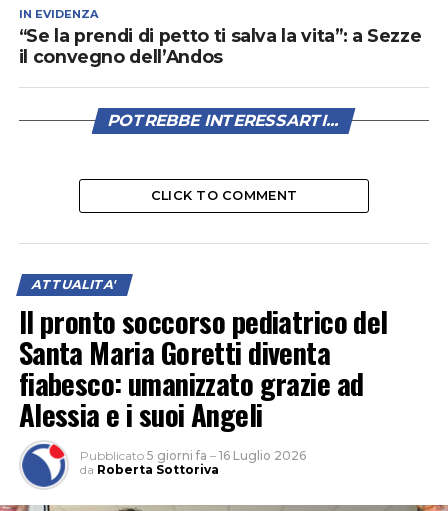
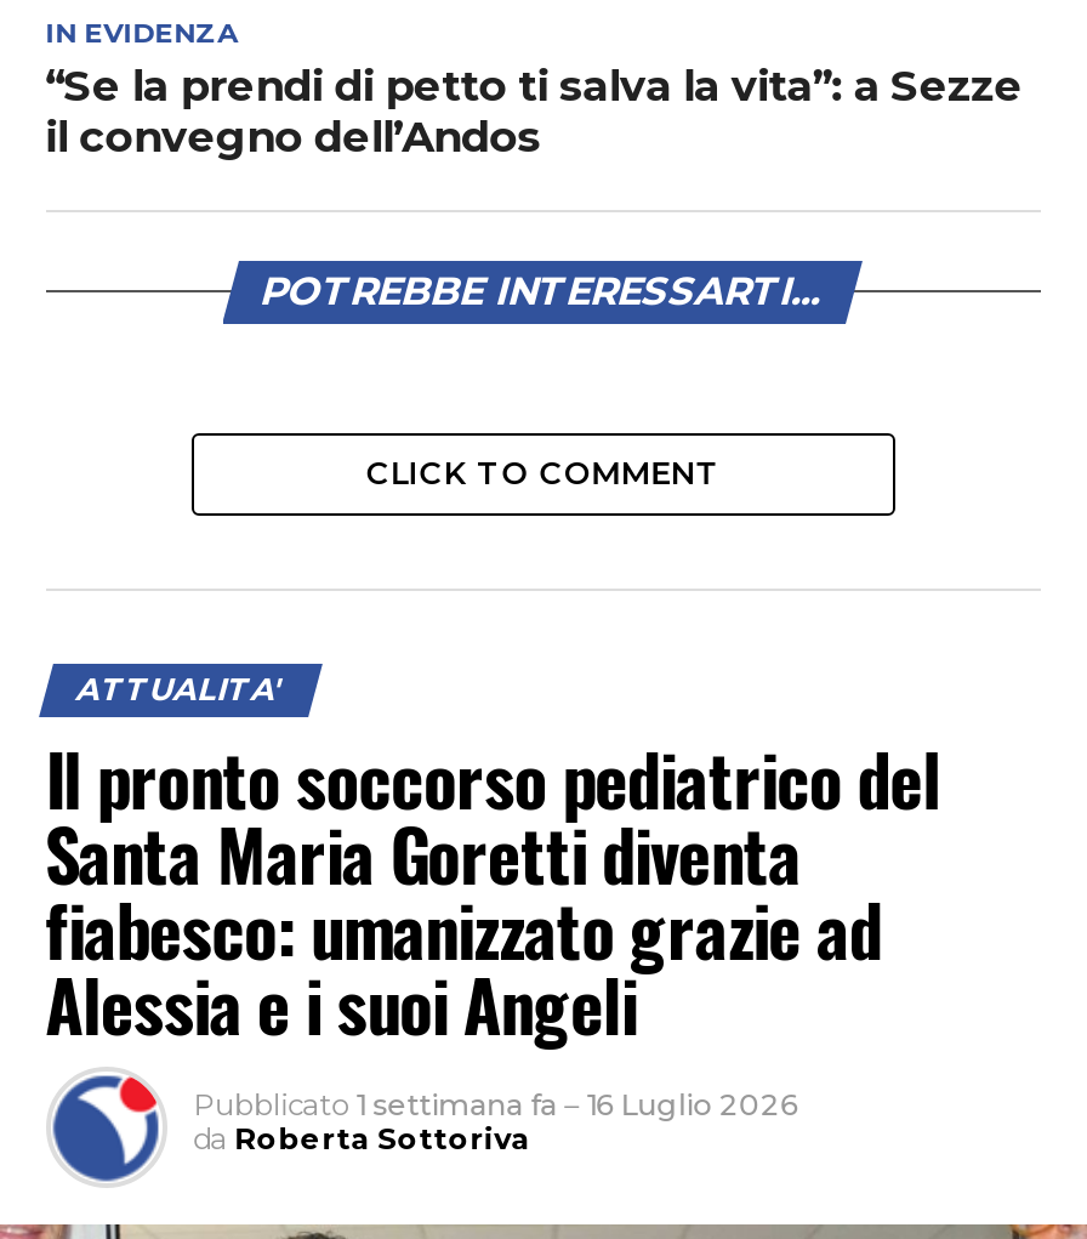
[80,448,306,463] Pubblicato 5 giorni fa – 16 Luglio 2026 -> [193,1086,798,1123] Pubblicato 1 settimana fa – 16 Luglio 2026

